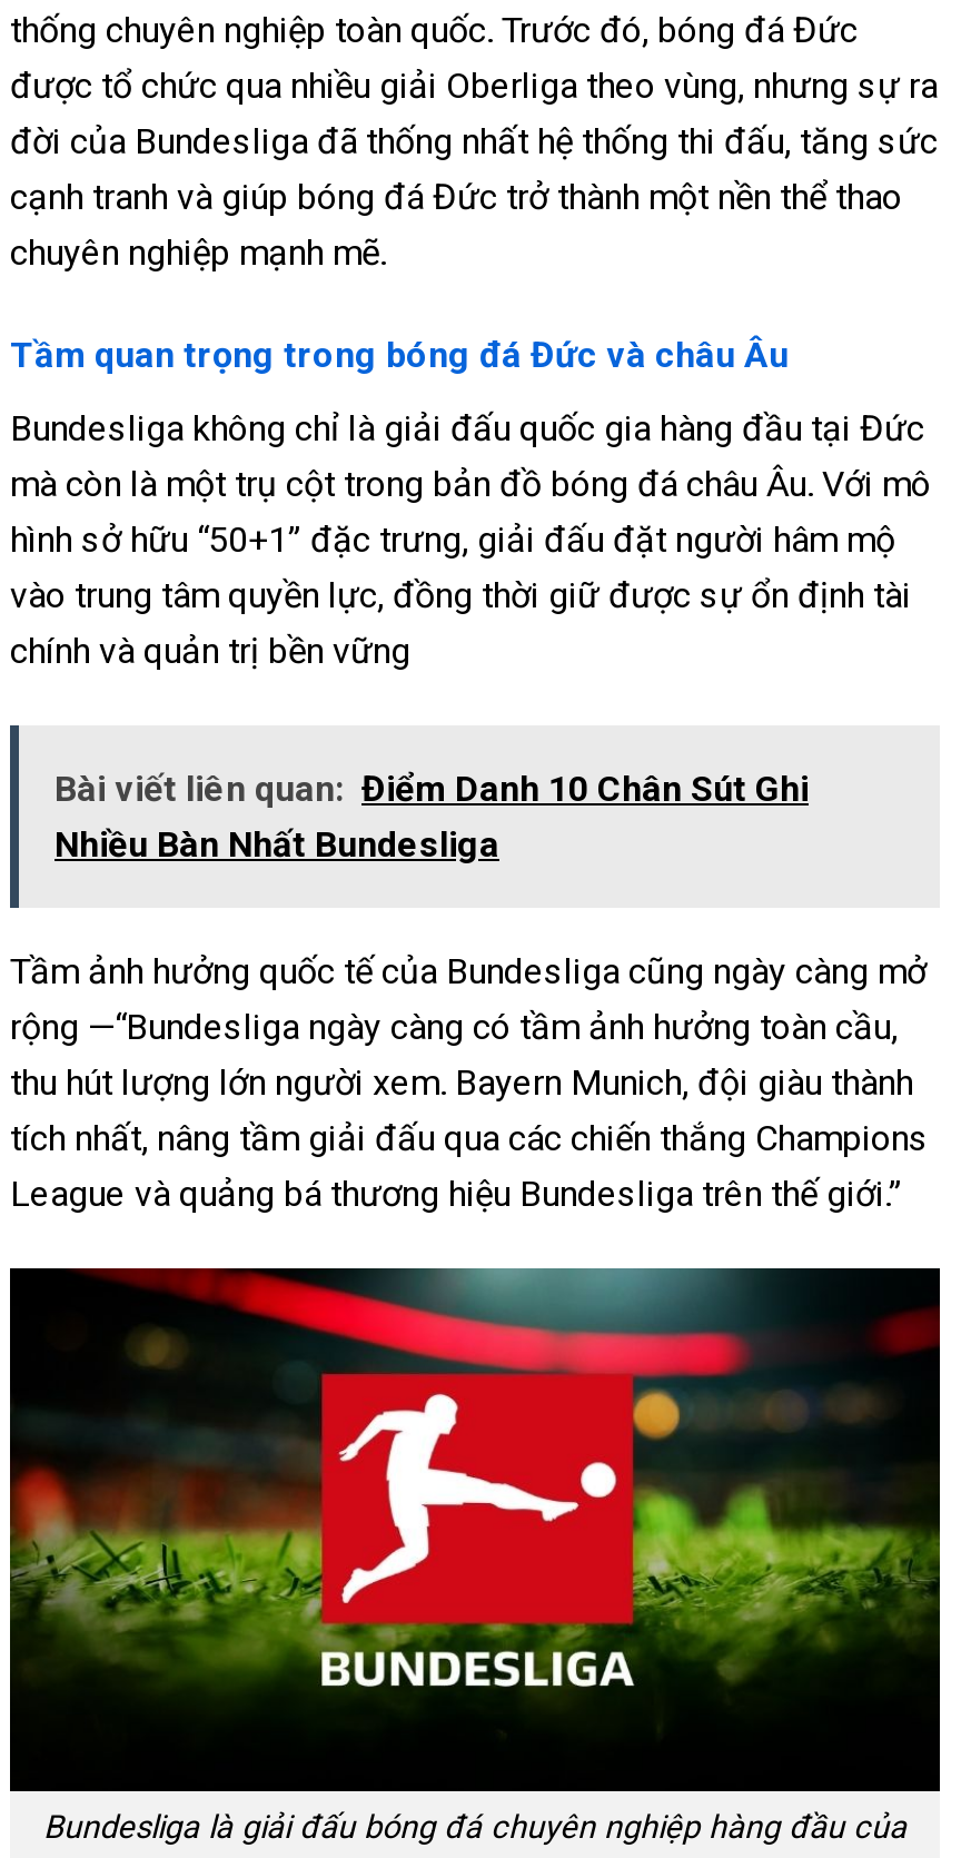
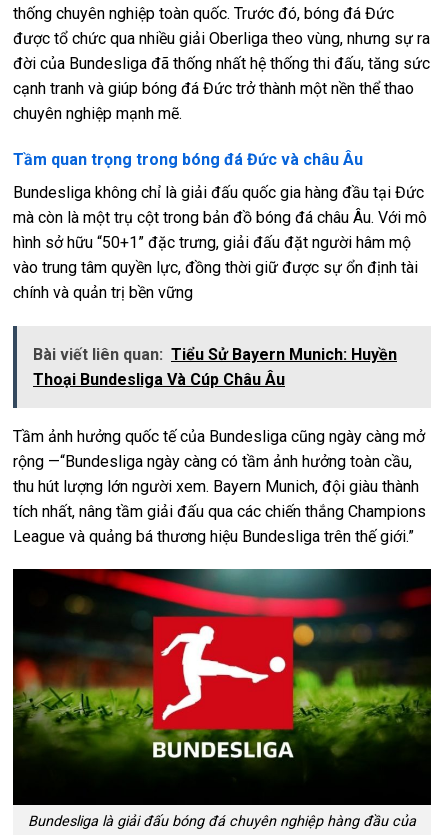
[55,767,809,865] Bài viết liên quan: Điểm Danh 10 Chân Sút Ghi | Nhiều Bàn Nhất Bundesliga -> [33,345,397,389] Bài viết liên quan: Tiểu Sử Bayern Munich: Huyền | Thoại Bundesliga Và Cúp Châu Âu

